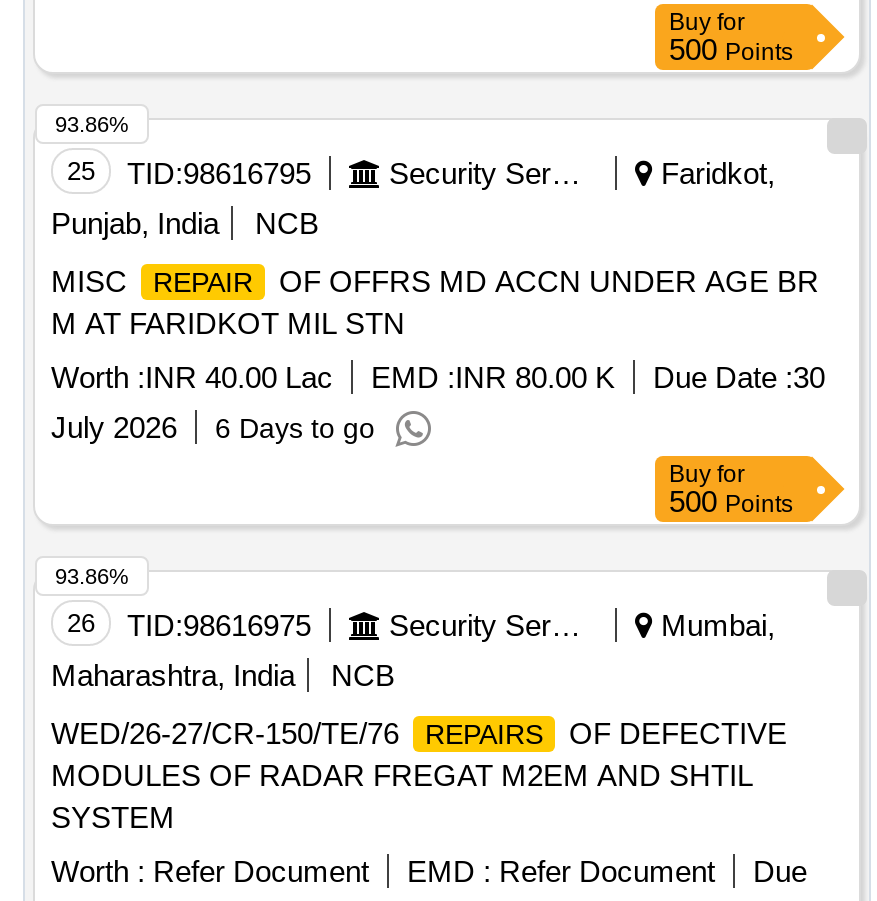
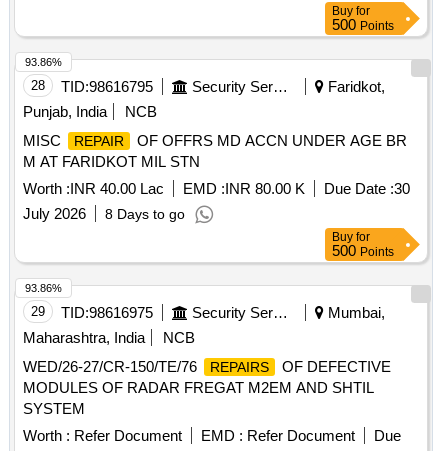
[67,156,311,190] 25 TID:98616795 -> [31,78,153,95] 28 TID:98616795
[51,410,375,444] July 2026 6 Days to go -> [23,205,185,222] July 2026 8 Days to go
[67,608,311,642] 26 TID:98616975 -> [31,304,153,321] 29 TID:98616975

